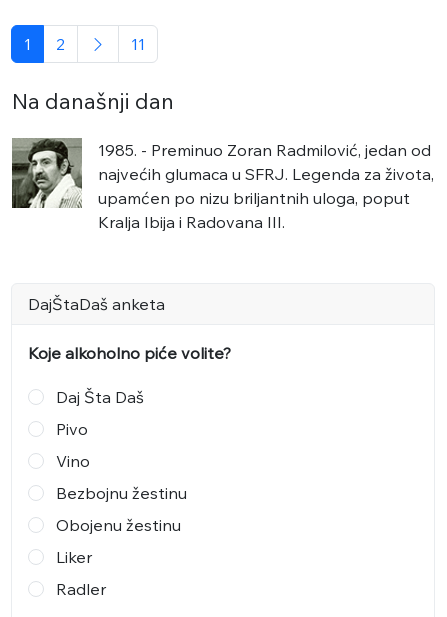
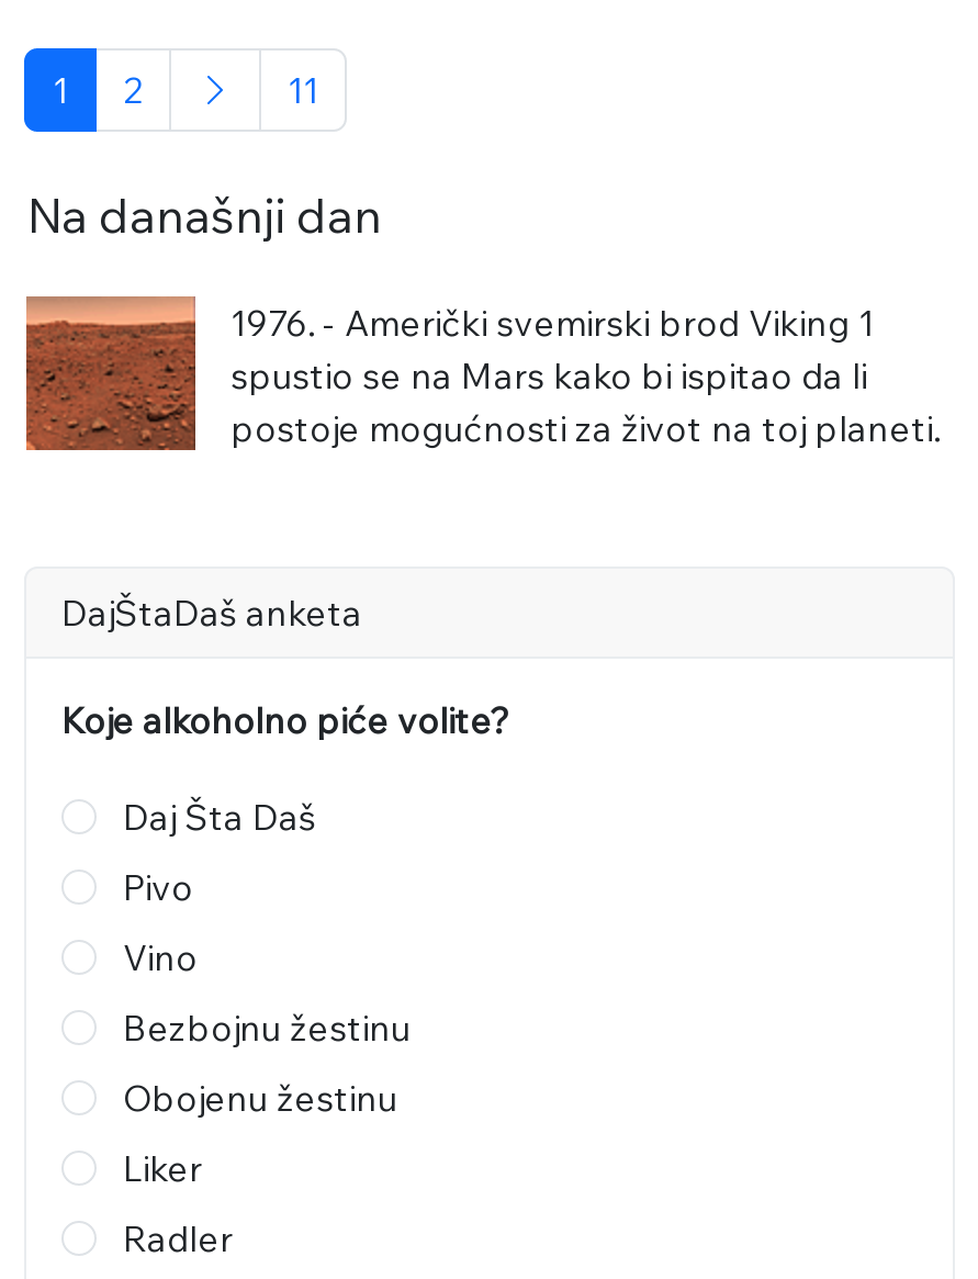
[11,138,434,232] [image] | 1985. - Preminuo Zoran Radmilović, jedan od | najvećih glumaca u SFRJ. Legenda za života, | upamćen po nizu briljantnih uloga, poput | Kralja Ibija i Radovana III. -> [24,296,940,452] [image] | 1976. - Američki svemirski brod Viking 1 | spustio se na Mars kako bi ispitao da li | postoje mogućnosti za život na toj planeti.

